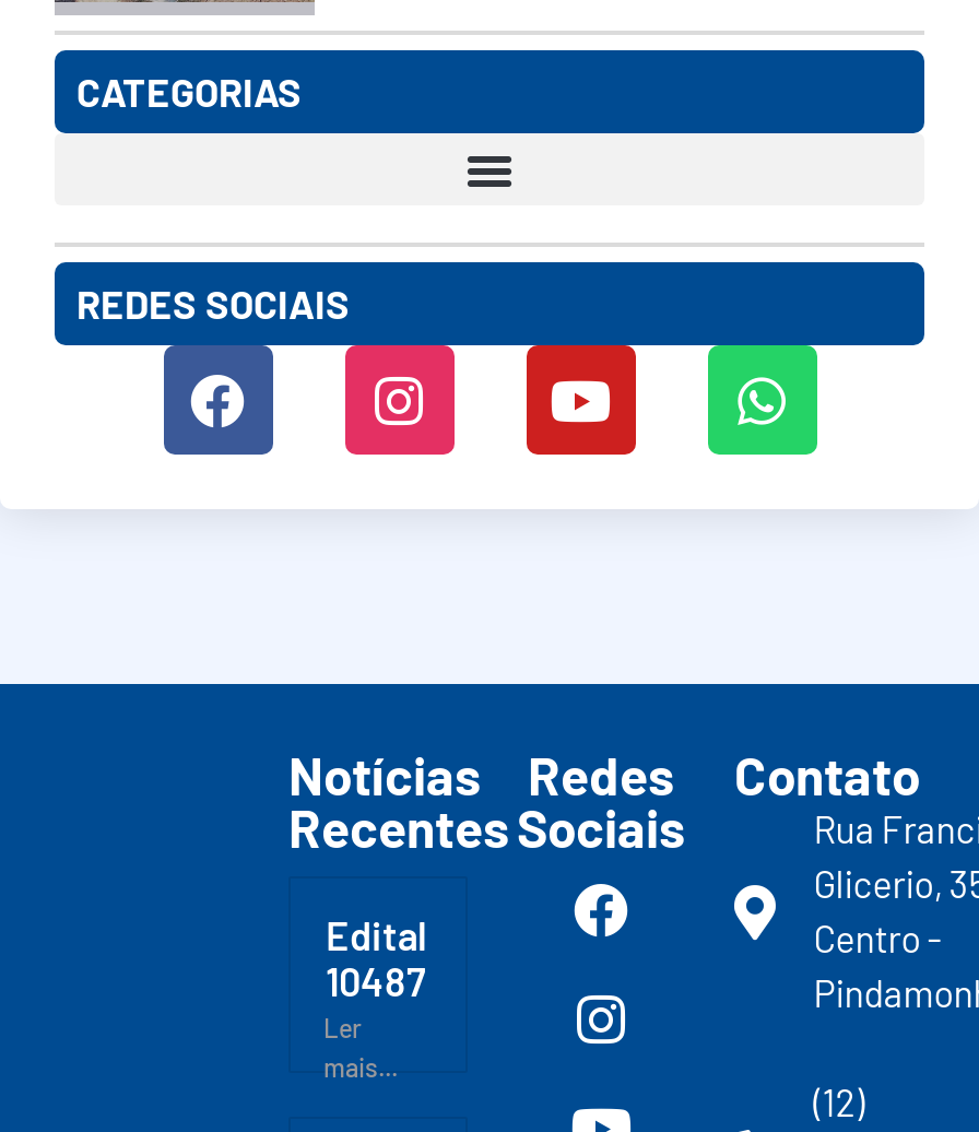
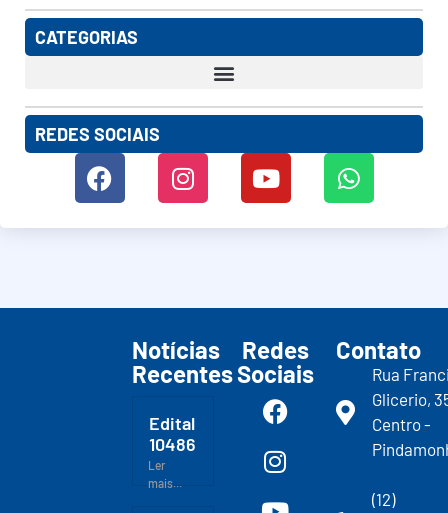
[326,957,426,1005] 10487 -> [149,433,196,455] 10486

